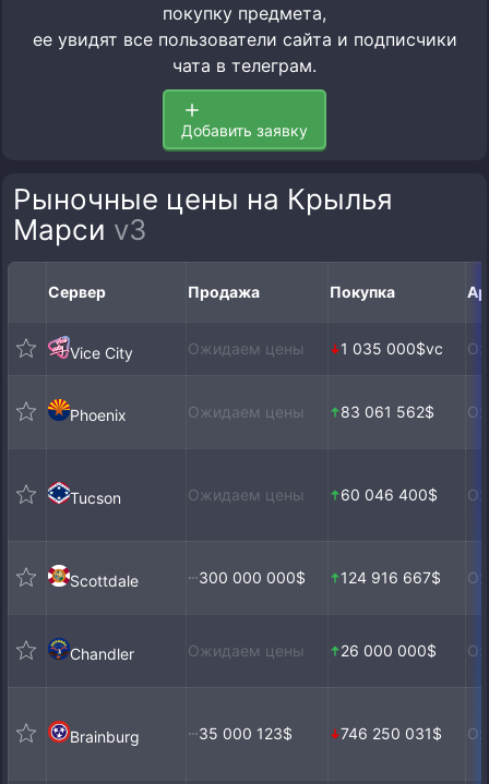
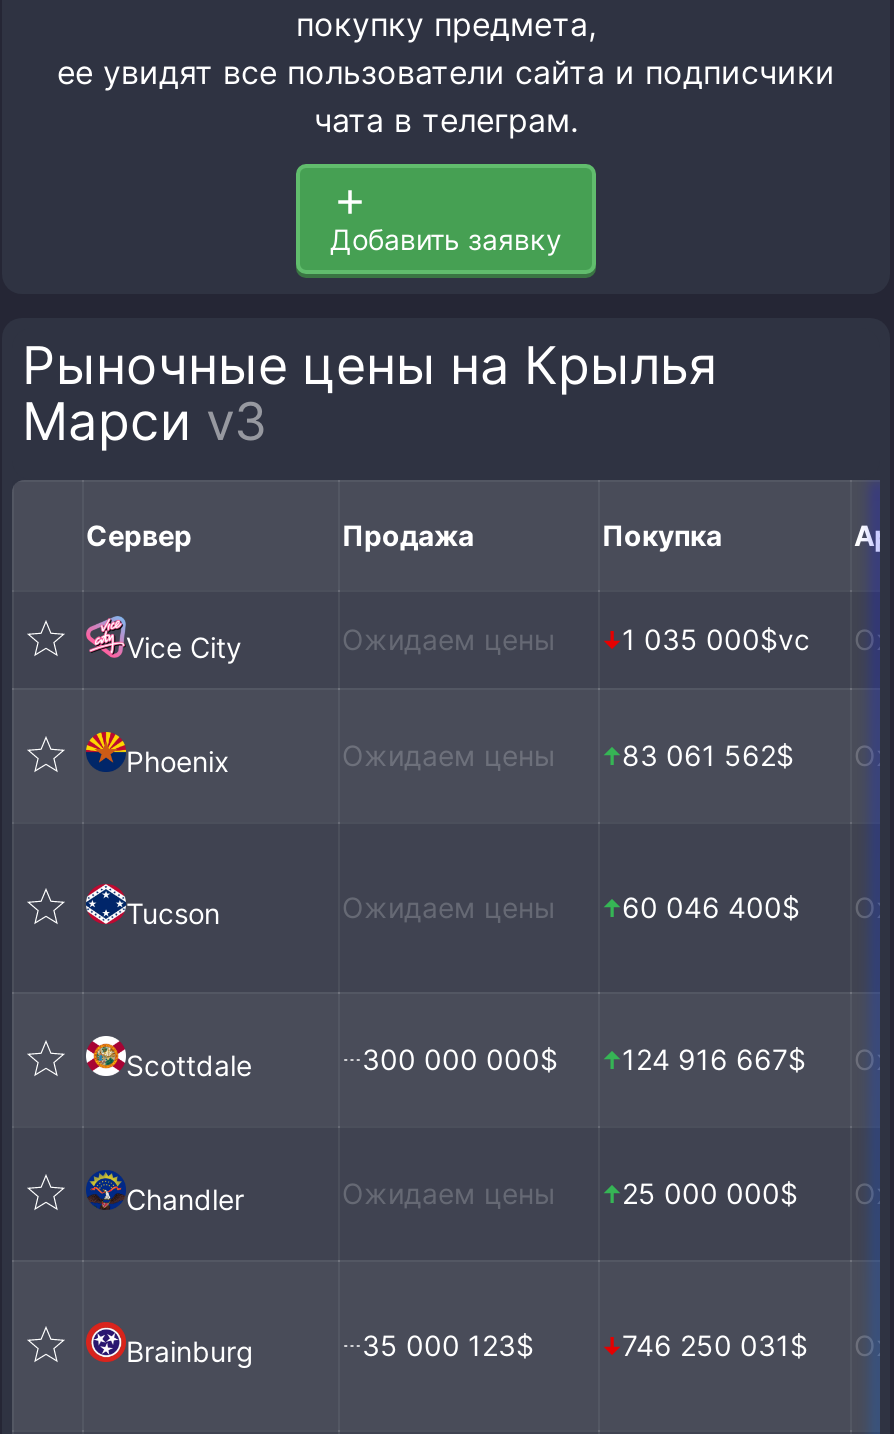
[341,641,437,660] 26 000 000$ -> [622,1176,798,1210] 25 000 000$

